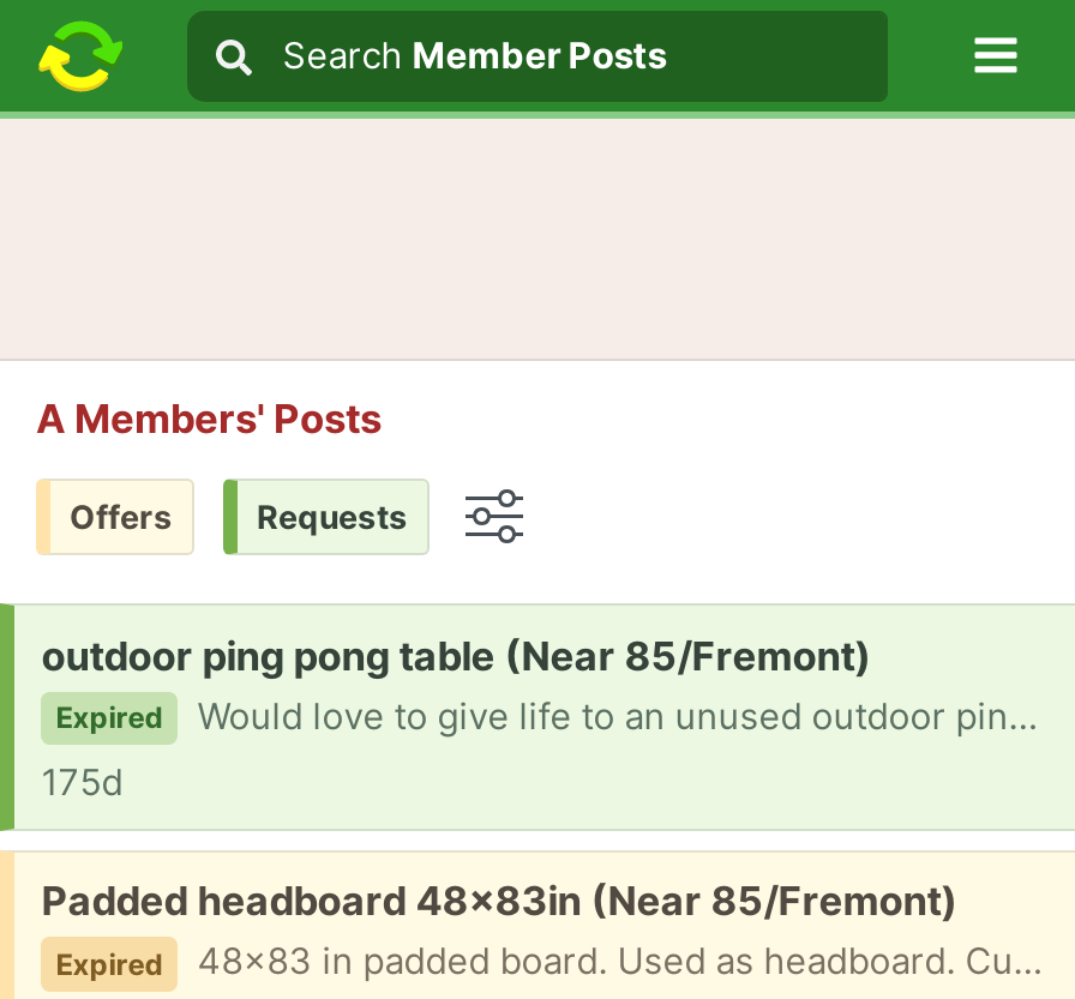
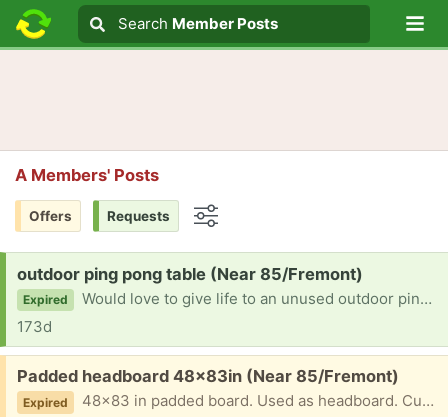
[41,760,123,805] 175d -> [17,317,52,336] 173d

